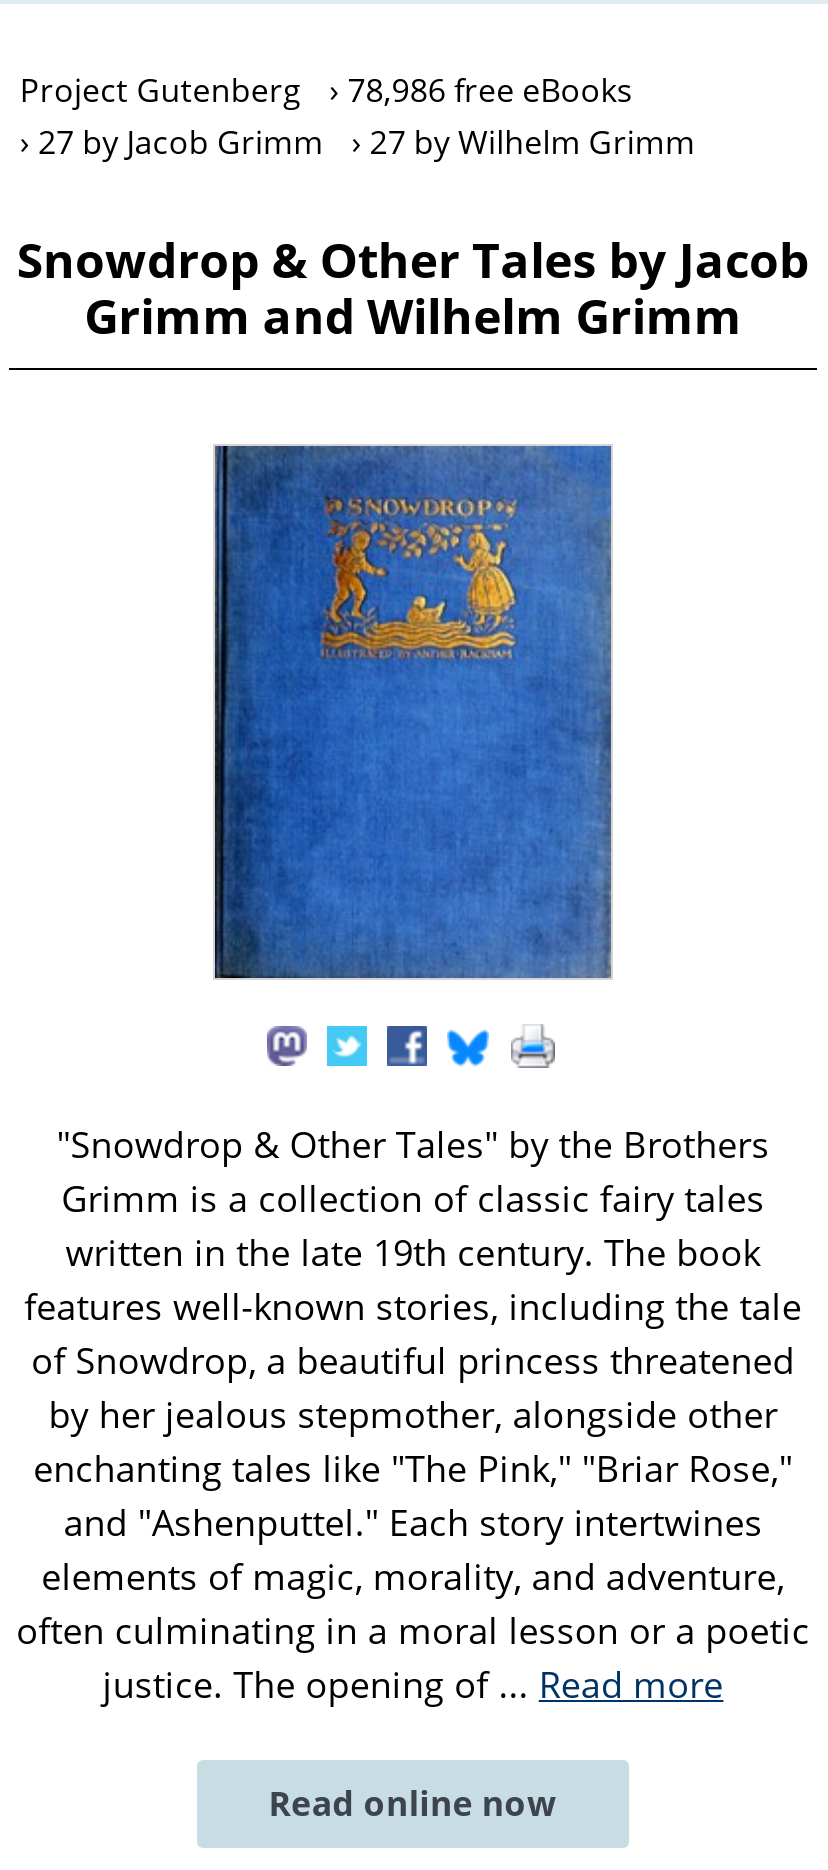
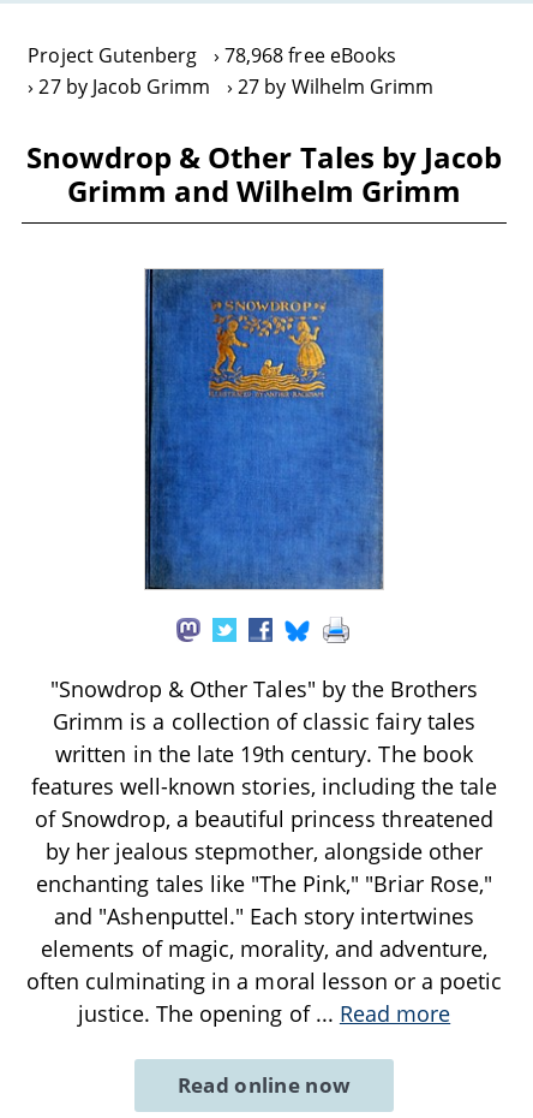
[20,68,633,112] Project Gutenberg 78,986 free eBooks -> [28,42,396,69] Project Gutenberg 78,968 free eBooks

